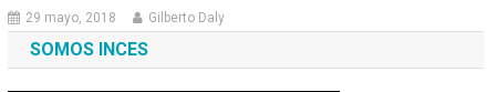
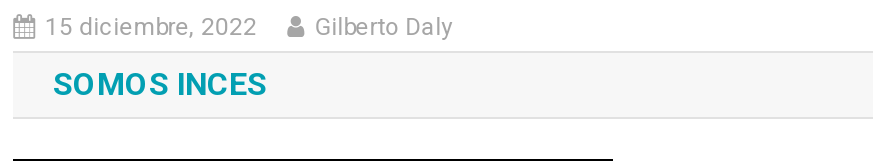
[26,10,116,26] 29 mayo, 2018 -> [45,13,257,41] 15 diciembre, 2022

